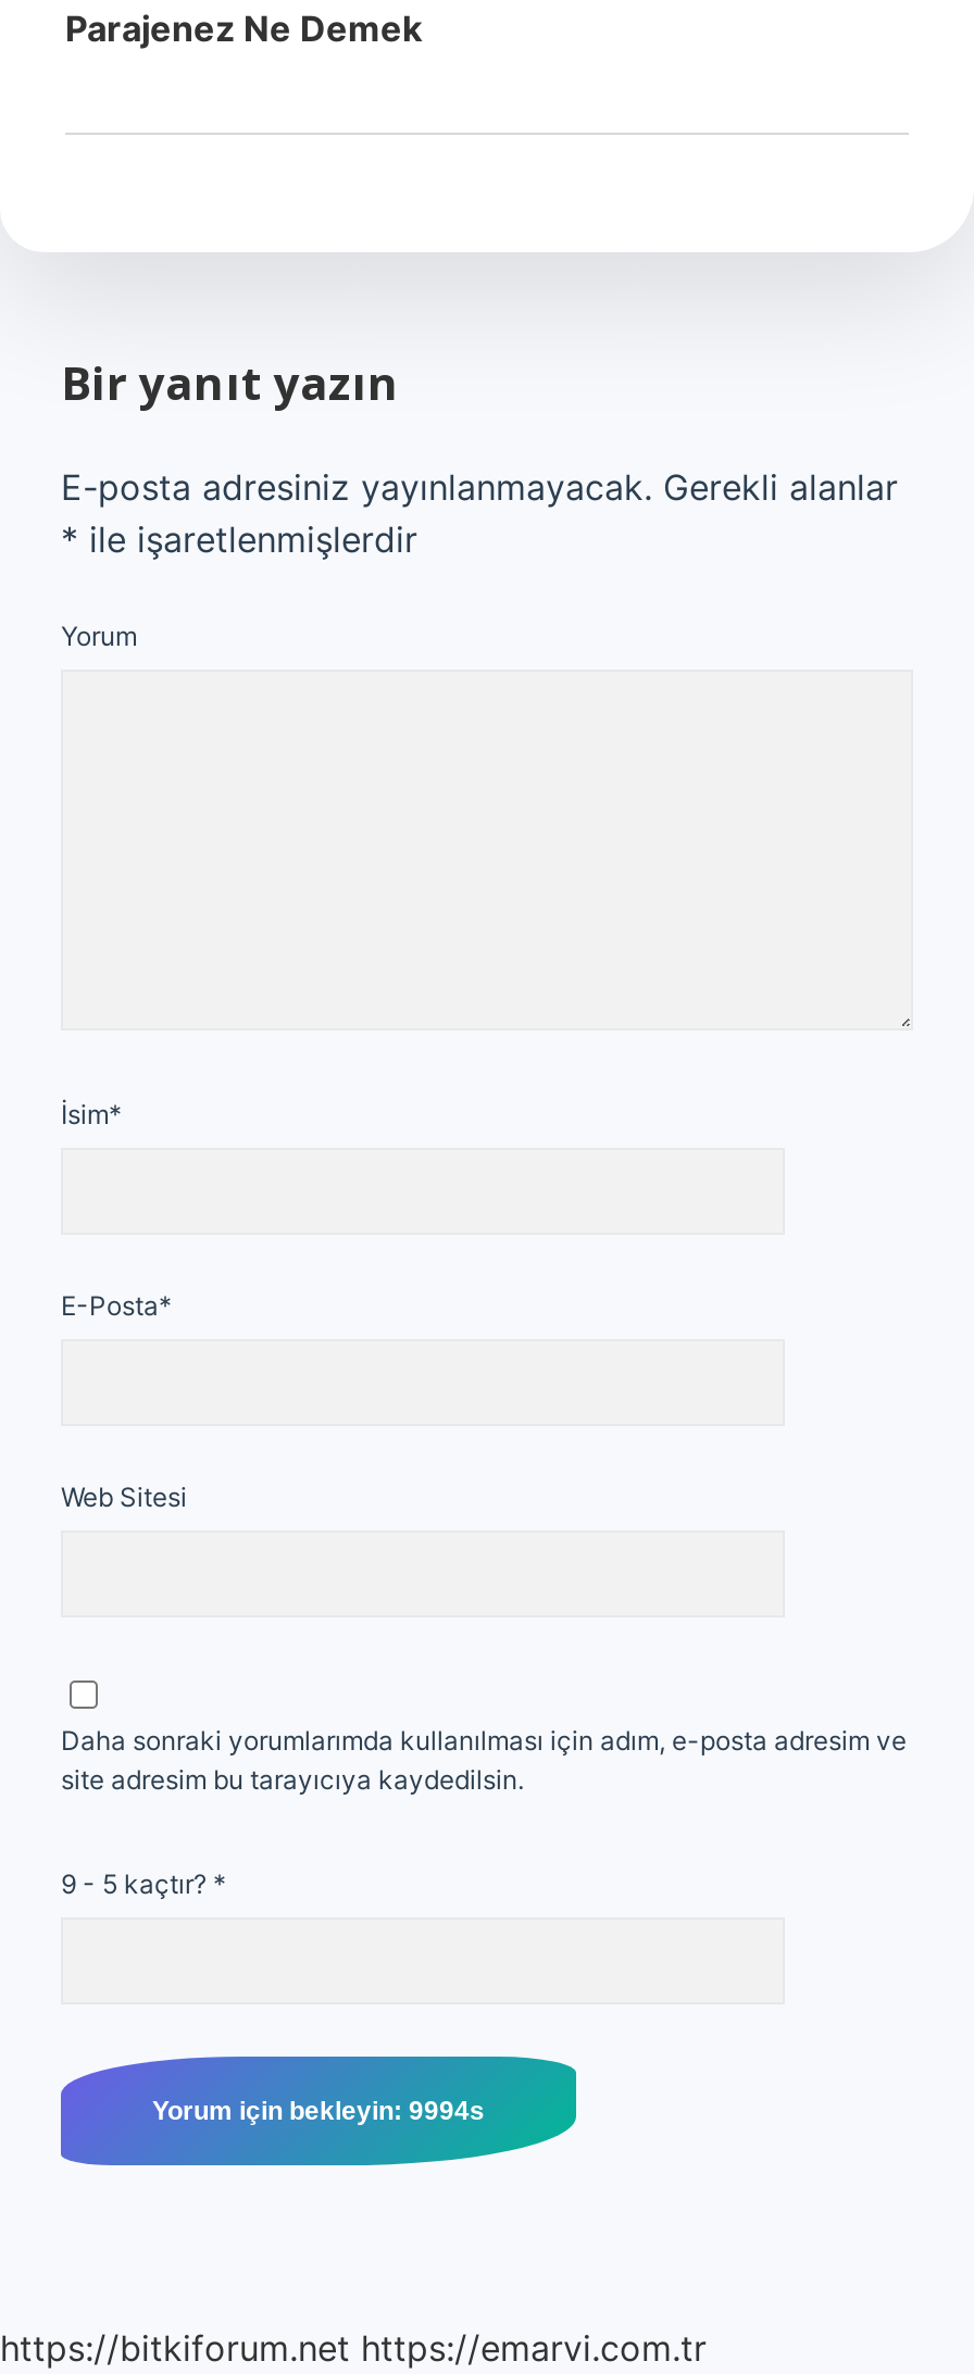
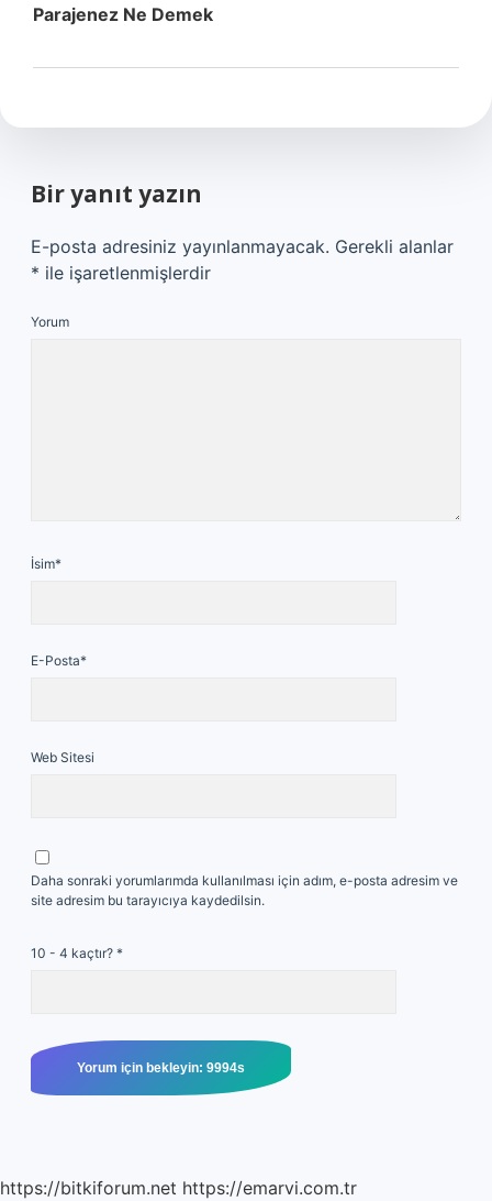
[61,1867,226,1900] 9 - 5 kaçtır? * -> [31,945,123,961] 10 - 4 kaçtır? *

